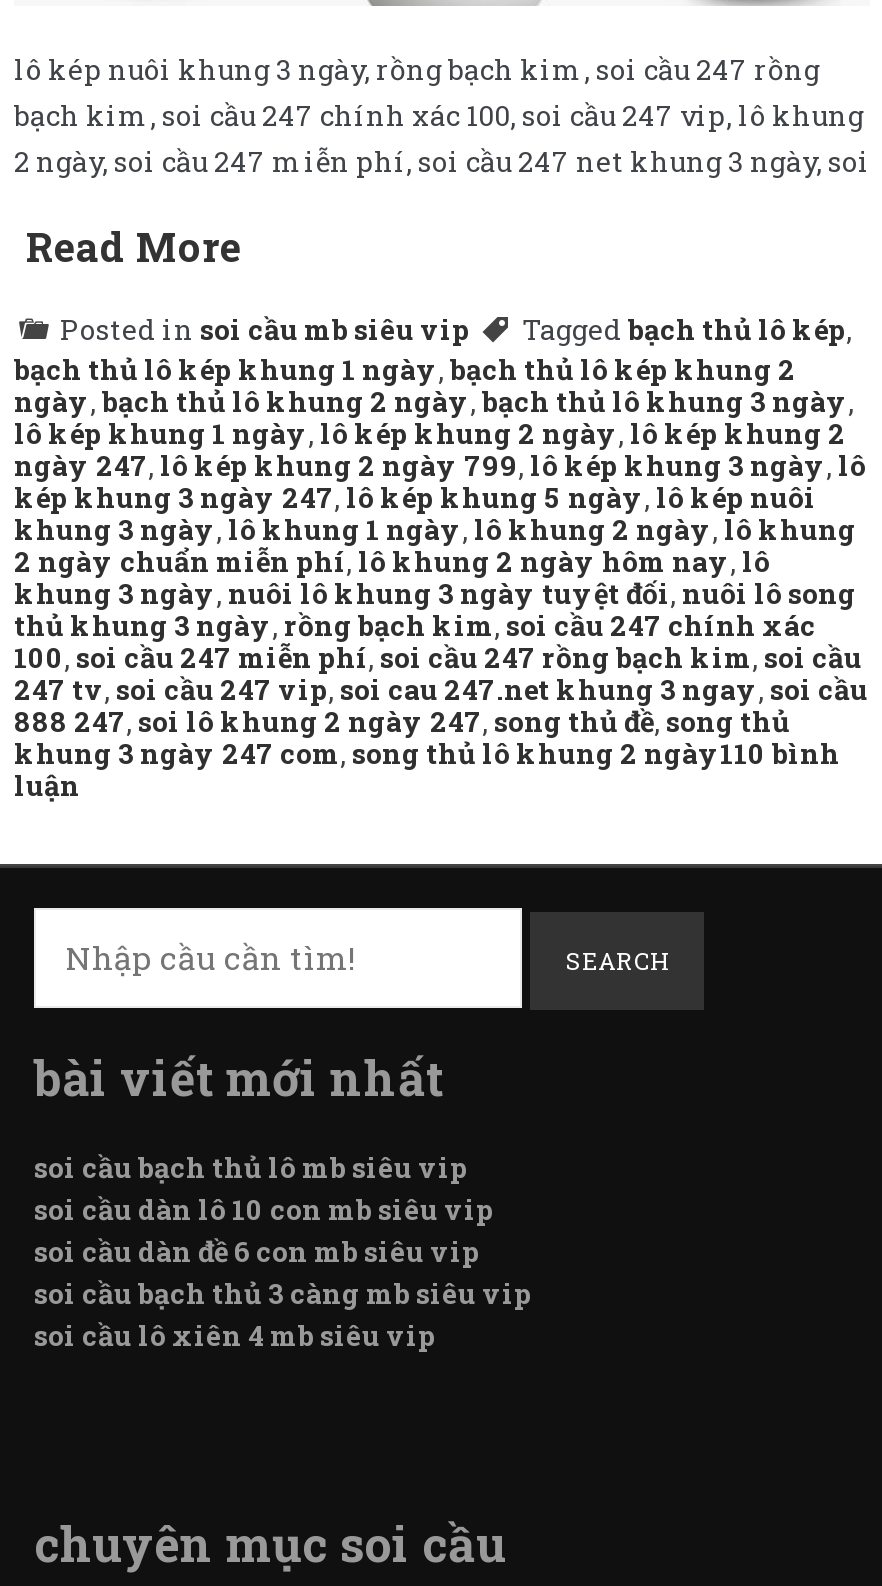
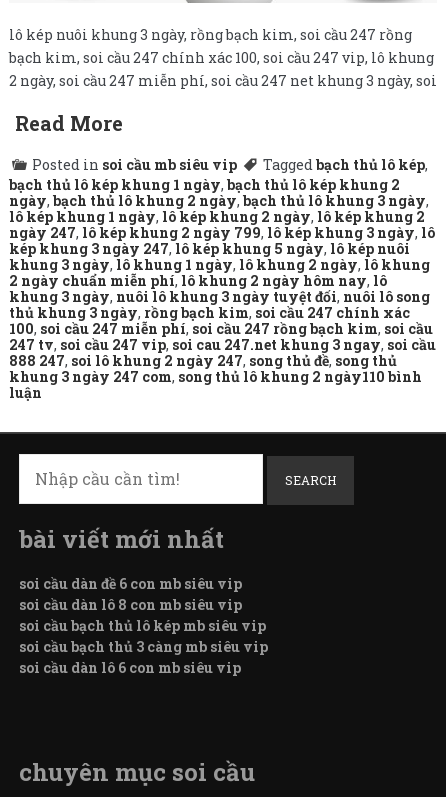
[34,1149,494,1229] soi cầu bạch thủ lô mb siêu vip | soi cầu dàn lô 10 con mb siêu vip -> none
moved [34,1233,480,1271] -> [19,574,242,593]: soi cầu dàn đề 6 con mb siêu vip
none -> [19,595,266,635] soi cầu dàn lô 8 con mb siêu vip | soi cầu bạch thủ lô kép mb siêu vip
[34,1317,436,1355] soi cầu lô xiên 4 mb siêu vip -> [19,658,241,677] soi cầu dàn lô 6 con mb siêu vip

